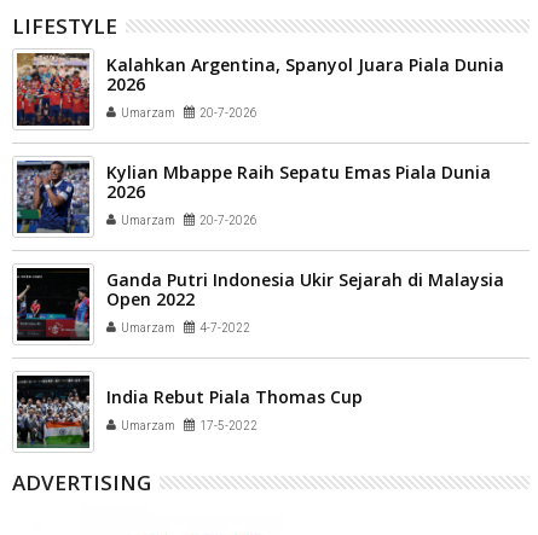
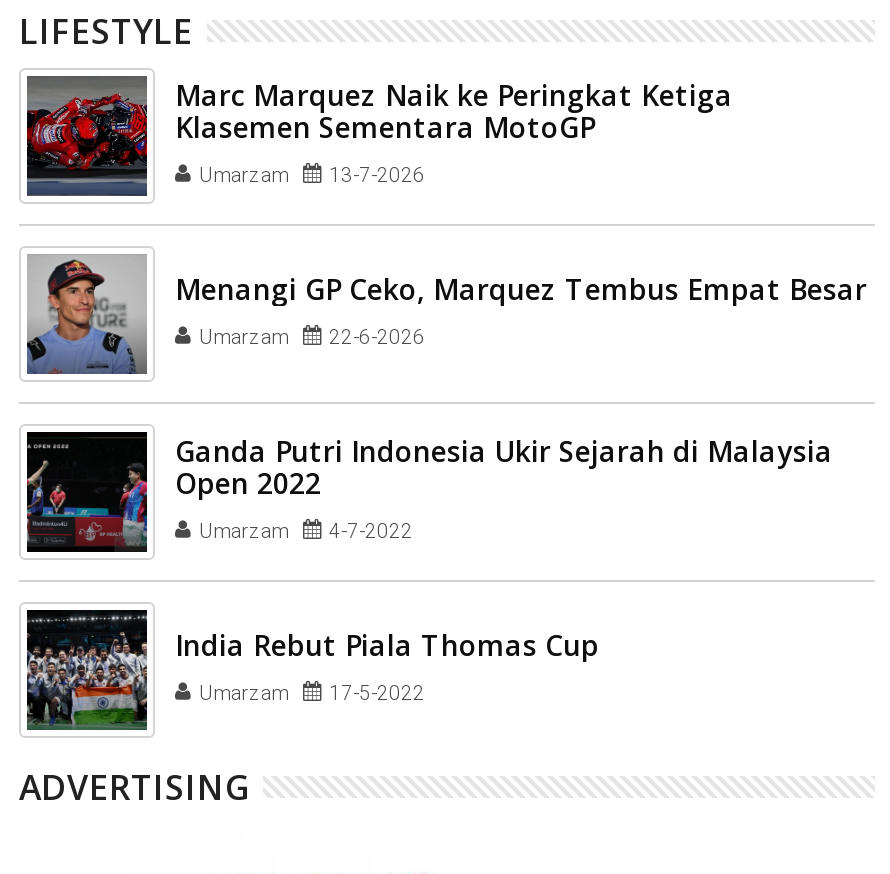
[16,53,504,126] [image] | Kalahkan Argentina, Spanyol Juara Piala Dunia | 2026 -> [25,76,733,196] [image] | Marc Marquez Naik ke Peringkat Ketiga | Klasemen Sementara MotoGP
[121,106,258,120] Umarzam 20-7-2026 -> [199,164,425,186] Umarzam 13-7-2026
[17,161,491,233] [image] | Kylian Mbappe Raih Sepatu Emas Piala Dunia | 2026 -> [27,254,867,374] [image] | Menangi GP Ceko, Marquez Tembus Empat Besar
[121,214,258,227] Umarzam 20-7-2026 -> [199,326,425,348] Umarzam 22-6-2026

